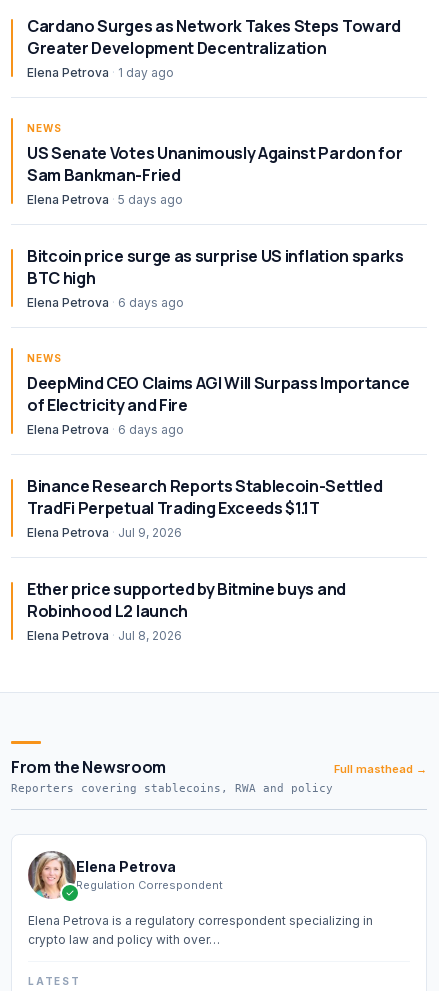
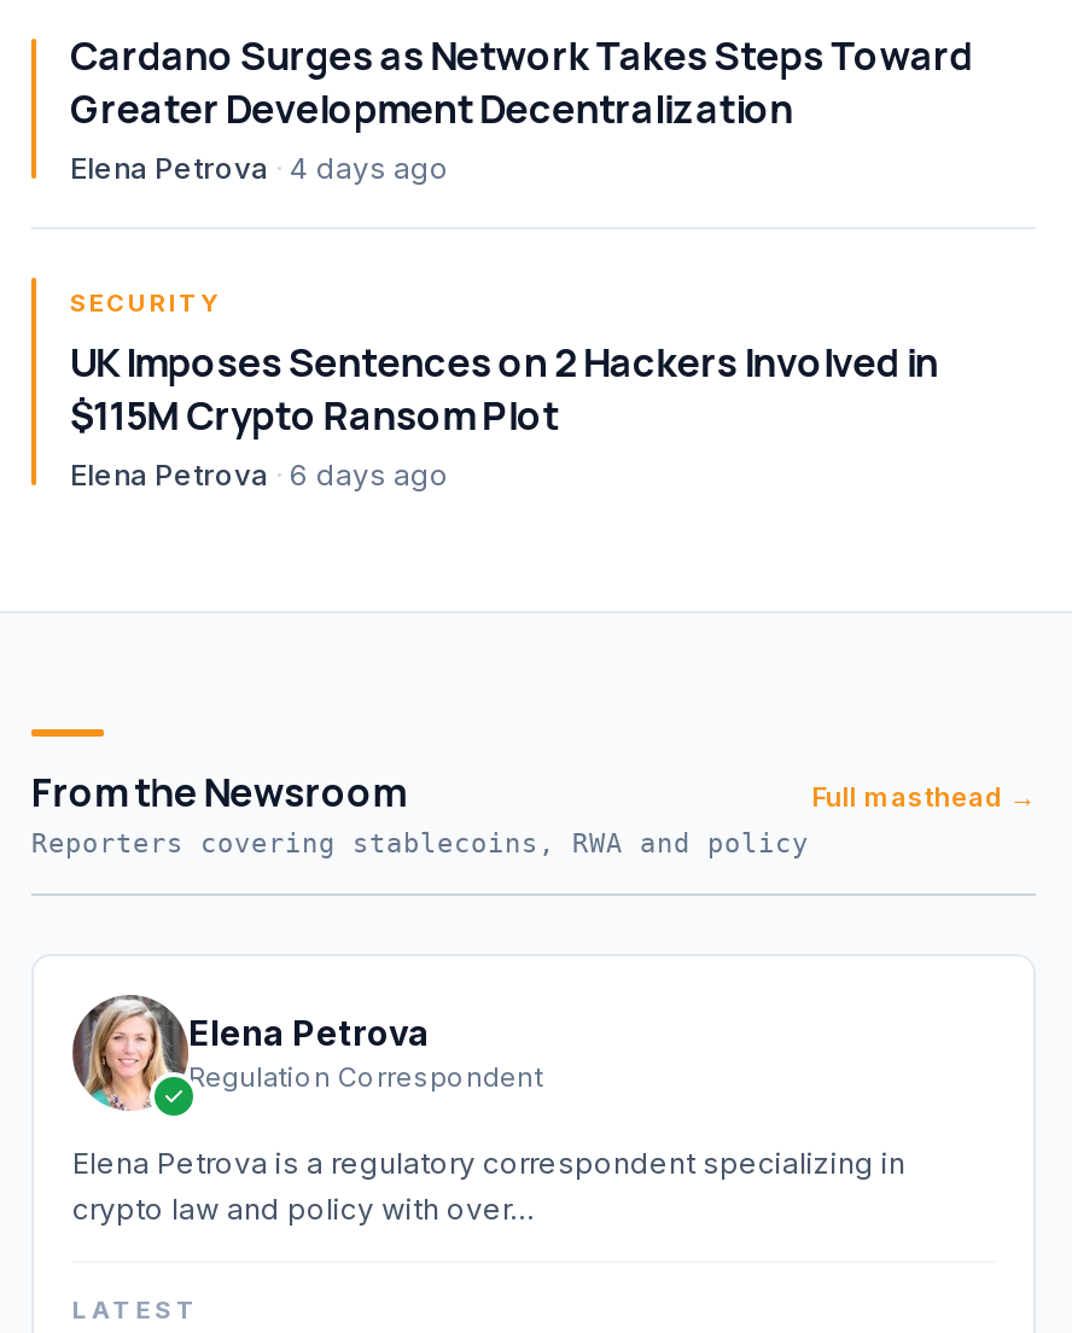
[27,65,174,80] Elena Petrova · 1 day ago -> [70,150,449,186] Elena Petrova · 4 days ago
[27,122,404,289] NEWS | US Senate Votes Unanimously Against Pardon for | Sam Bankman-Fried | Elena Petrova · 5 days ago | Bitcoin price surge as surprise US inflation sparks | BTC high -> [70,287,938,442] SECURITY | UK Imposes Sentences on 2 Hackers Involved in | $115M Crypto Ransom Plot
[27,352,410,643] NEWS | DeepMind CEO Claims AGI Will Surpass Importance | of Electricity and Fire | Elena Petrova · 6 days ago | Binance Research Reports Stablecoin-Settled | TradFi Perpetual Trading Exceeds $1.1T | Elena Petrova · Jul 9, 2026 | Ether price supported by Bitmine buys and | Robinhood L2 launch | Elena Petrova · Jul 8, 2026 -> none

